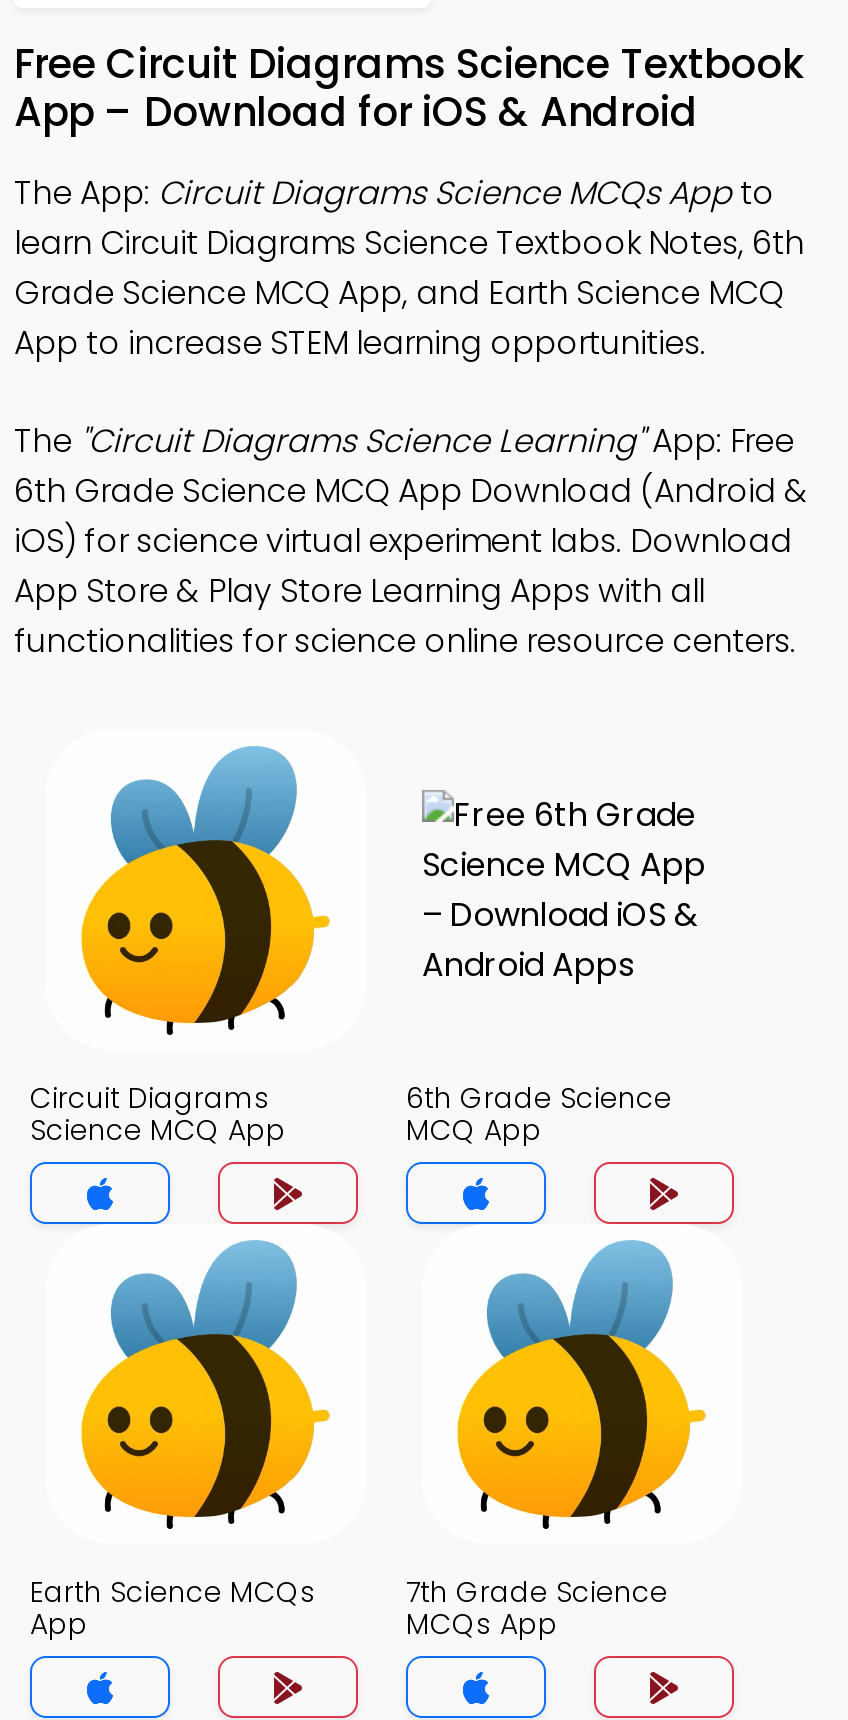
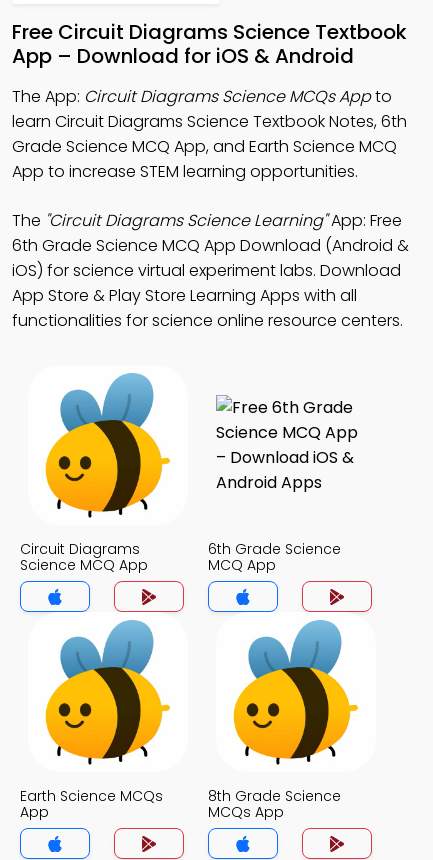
[406,1572,668,1612] 7th Grade Science -> [208,786,341,806] 8th Grade Science

